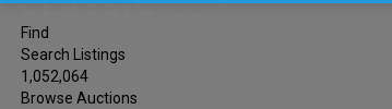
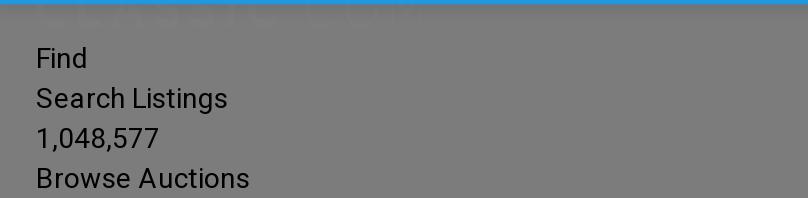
[21,68,88,85] 1,052,064 -> [36,122,160,154] 1,048,577

